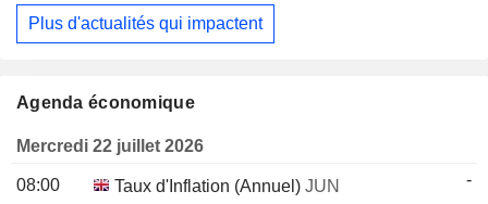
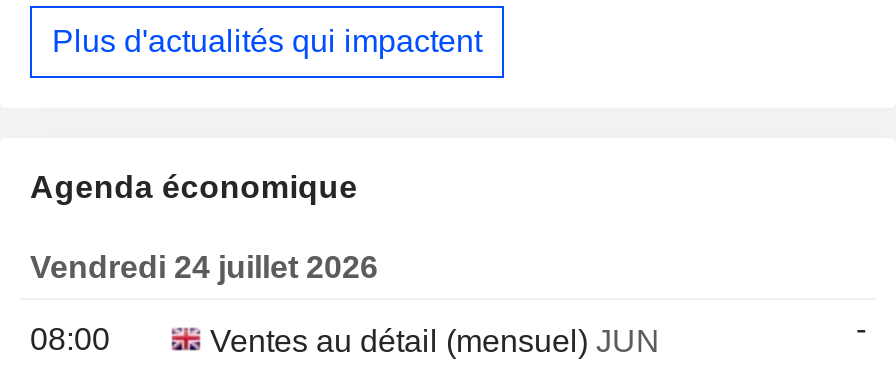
[16,136,204,155] Mercredi 22 juillet 2026 -> [30,249,378,283] Vendredi 24 juillet 2026
[110,176,340,195] Taux d'Inflation (Annuel) JUN -> [202,323,660,357] Ventes au détail (mensuel) JUN

